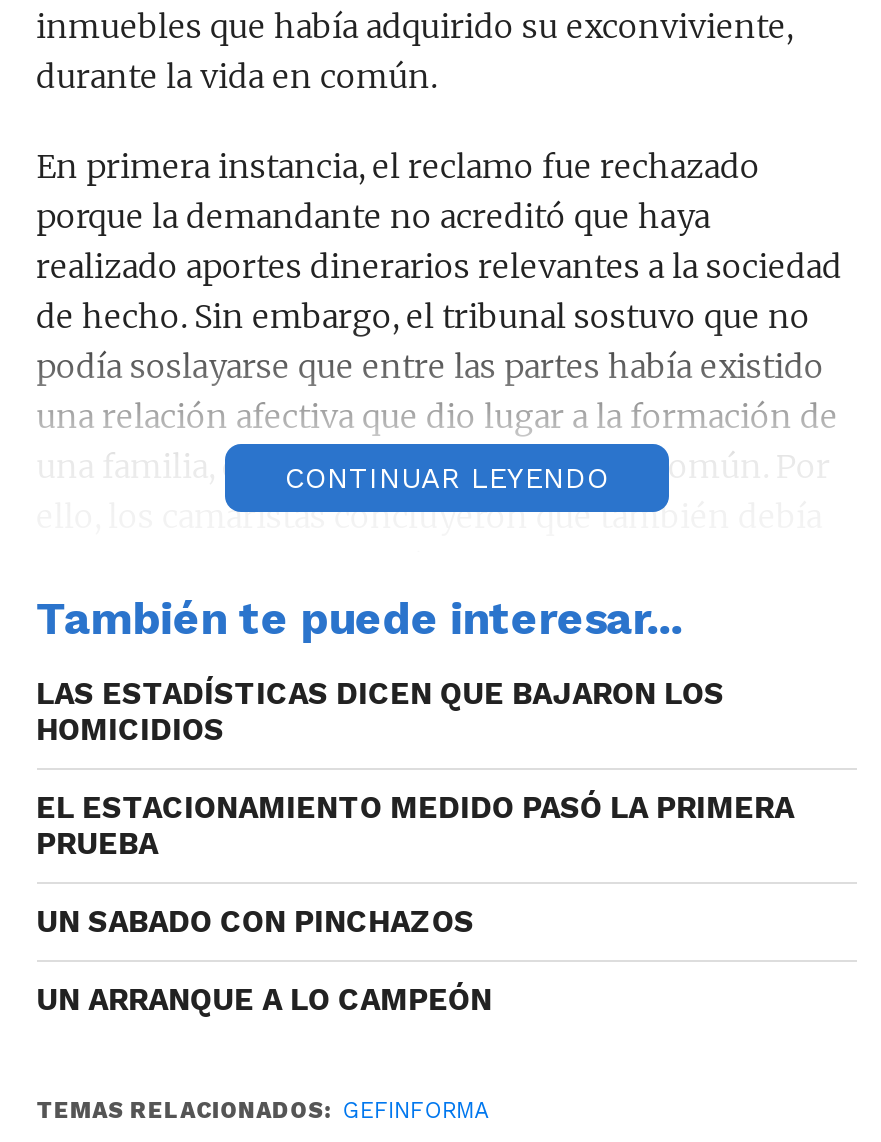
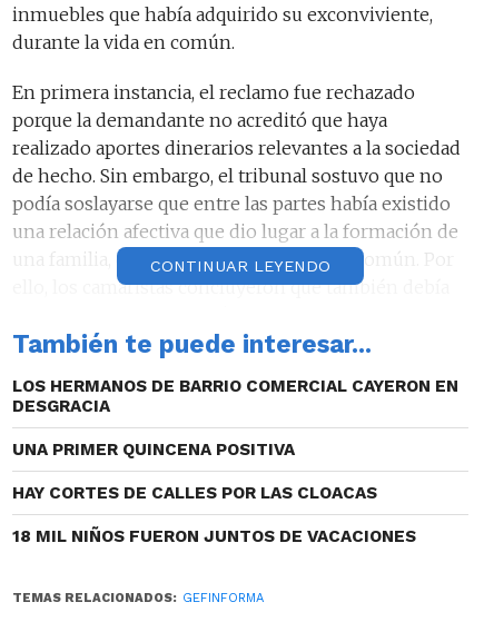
[36,676,724,748] LAS ESTADÍSTICAS DICEN QUE BAJARON LOS | HOMICIDIOS -> [12,376,458,416] LOS HERMANOS DE BARRIO COMERCIAL CAYERON EN | DESGRACIA
[36,790,794,862] EL ESTACIONAMIENTO MEDIDO PASÓ LA PRIMERA | PRUEBA -> [12,439,295,459] UNA PRIMER QUINCENA POSITIVA
[36,904,474,940] UN SABADO CON PINCHAZOS -> [12,483,377,503] HAY CORTES DE CALLES POR LAS CLOACAS
[36,982,492,1018] UN ARRANQUE A LO CAMPEÓN -> [12,526,416,546] 18 MIL NIÑOS FUERON JUNTOS DE VACACIONES

